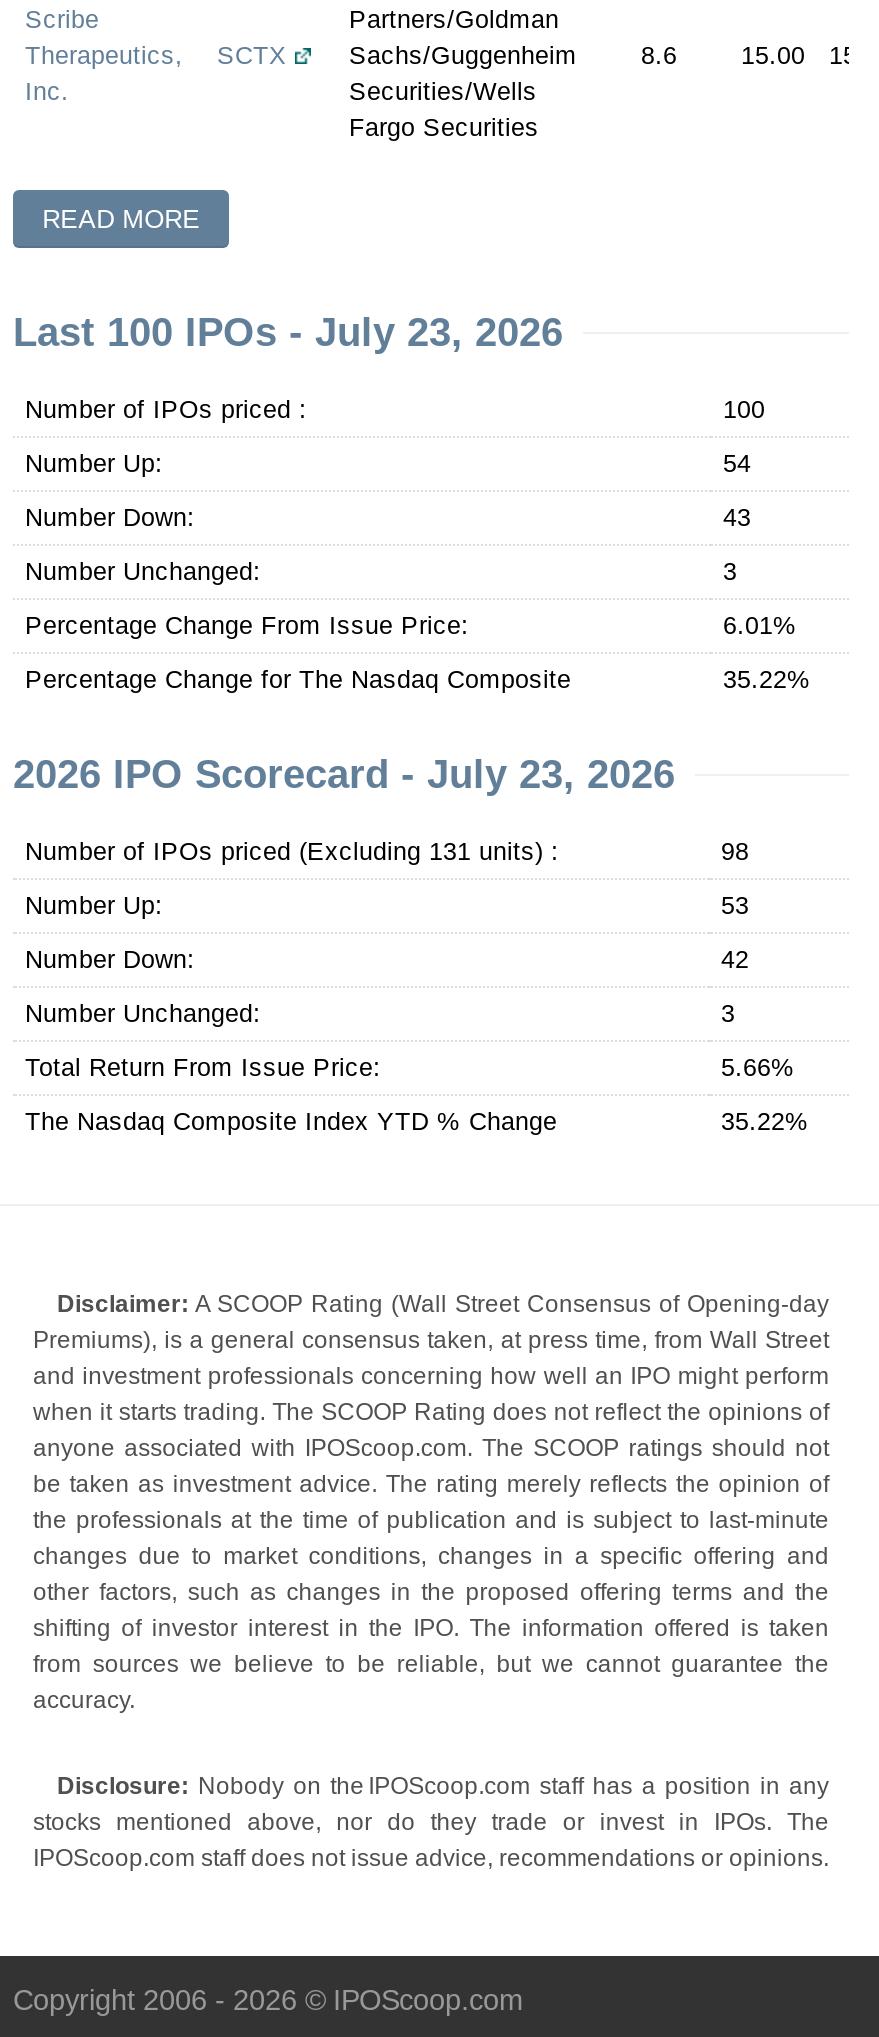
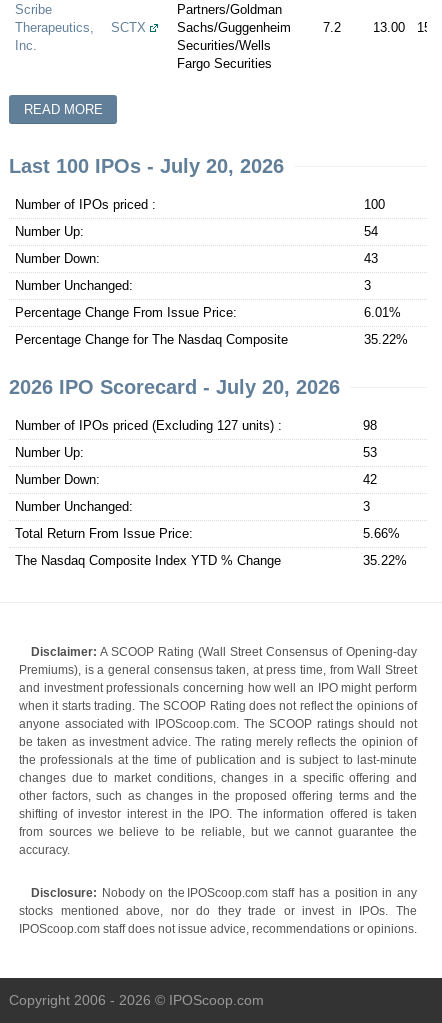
[641,42,677,70] 8.6 -> [323,21,341,35] 7.2
[741,42,805,70] 15.00 -> [373,21,405,35] 13.00
[13,310,563,354] Last 100 IPOs - July 23, 2026 -> [9,155,284,177] Last 100 IPOs - July 20, 2026
[13,752,675,796] 2026 IPO Scorecard - July 23, 2026 -> [9,376,340,398] 2026 IPO Scorecard - July 20, 2026
[25,838,559,866] Number of IPOs priced (Excluding 131 units) : -> [15,419,282,433] Number of IPOs priced (Excluding 127 units) :

